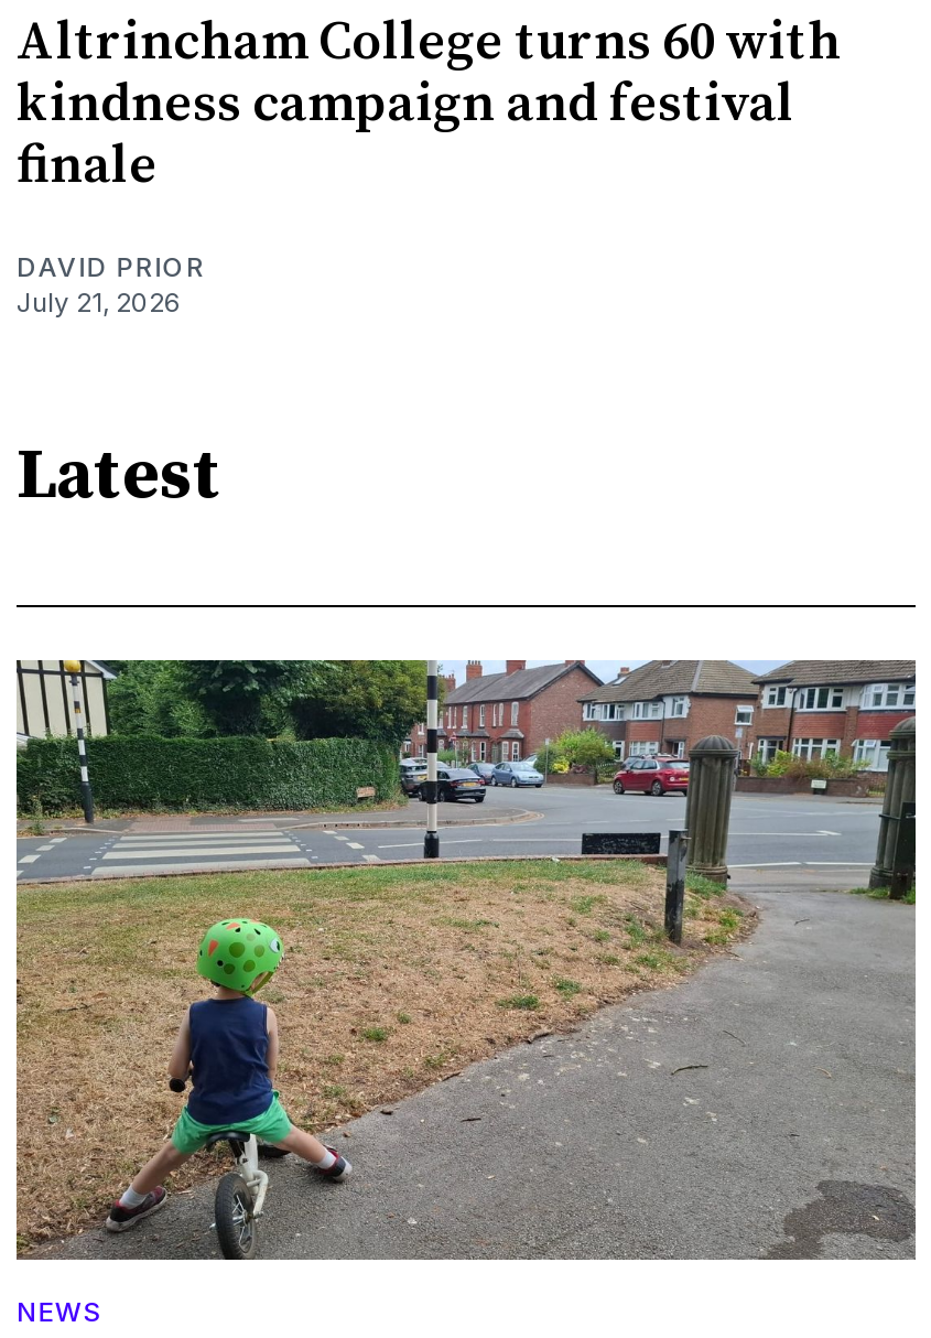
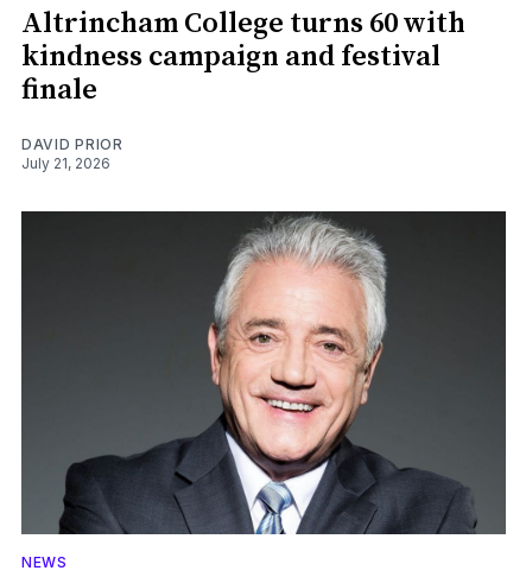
[17,434,221,522] Latest -> none
[14,657,916,1261] [image] -> [20,210,507,535] [image]

